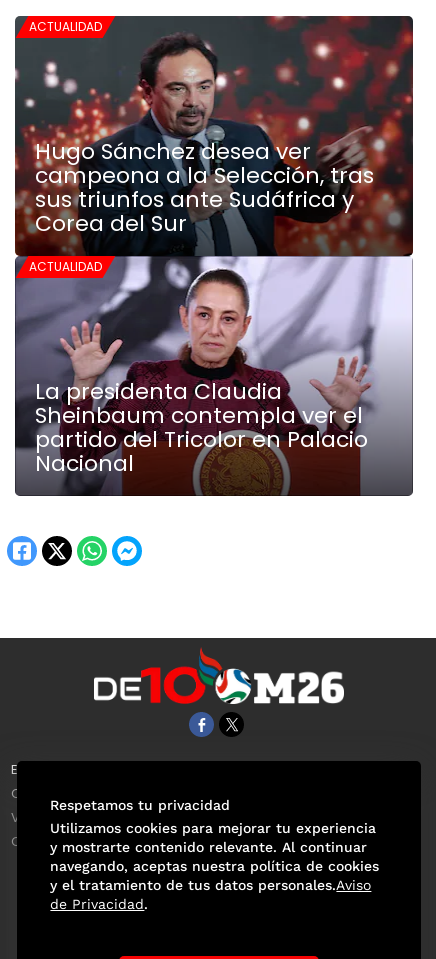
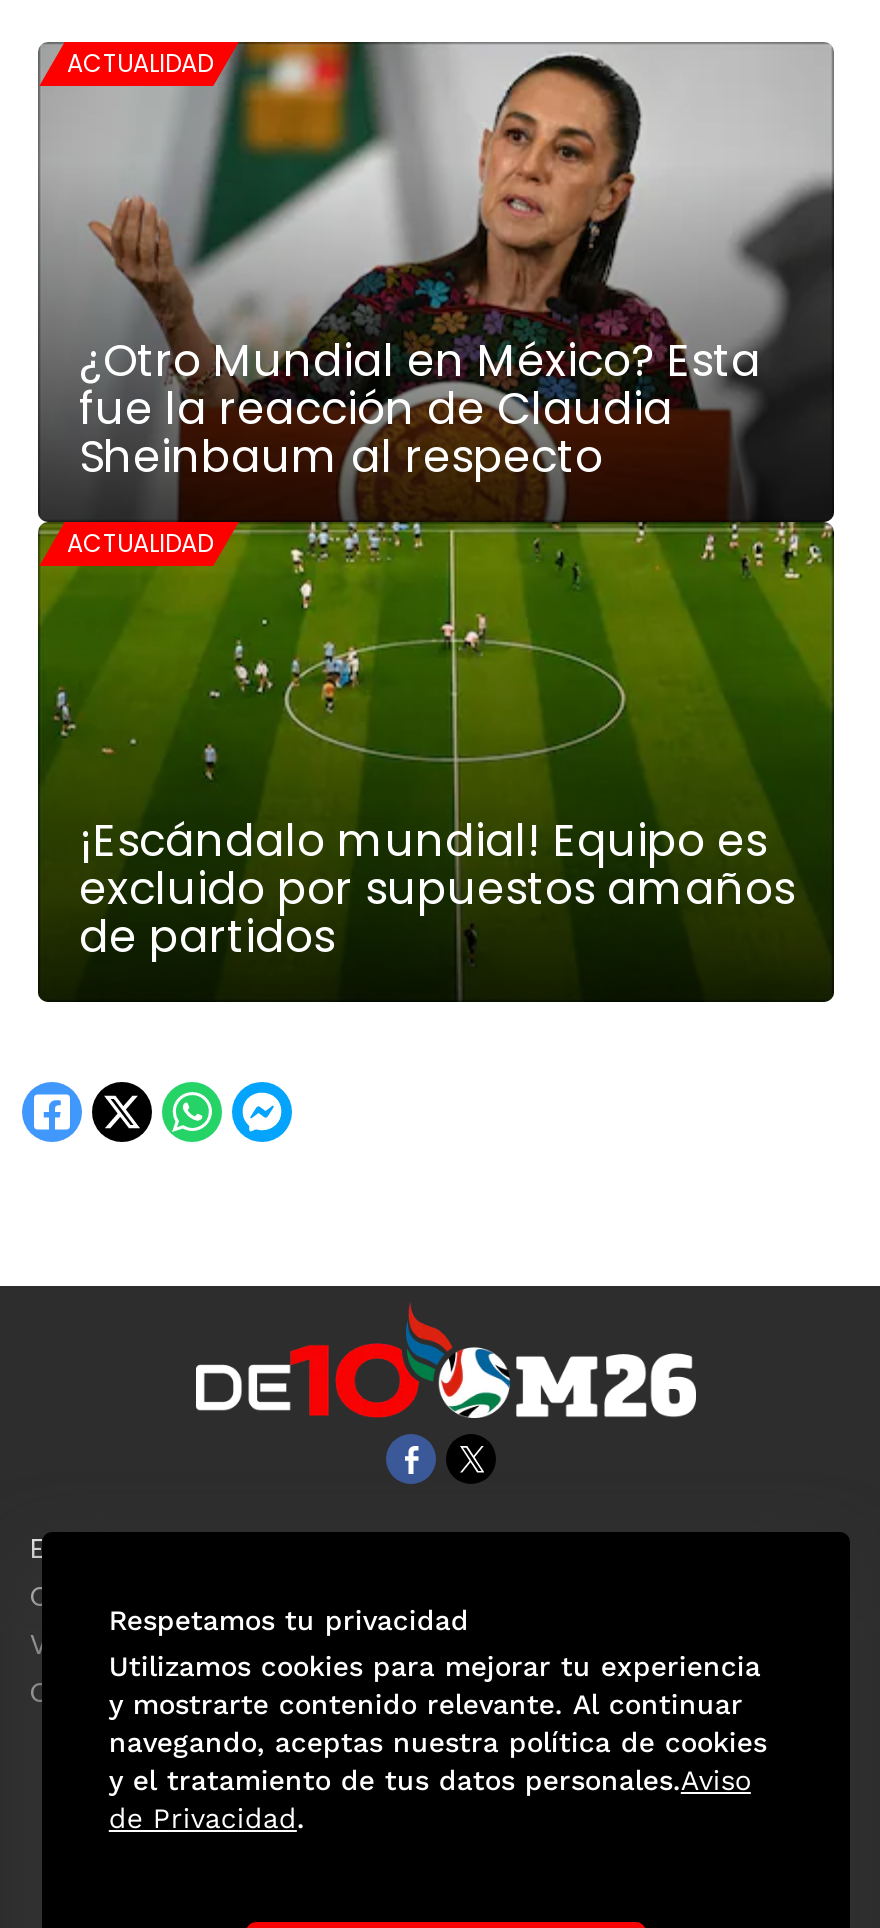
[15,15,414,496] [image] | Hugo Sánchez desea ver | campeona a la Selección, tras | sus triunfos ante Sudáfrica y | Corea del Sur -> [38,42,836,1002] [image] | ¿Otro Mundial en México? Esta | fue la reacción de Claudia | Sheinbaum al respecto
[35,376,368,479] La presidenta Claudia | Sheinbaum contempla ver el | partido del Tricolor en Palacio | Nacional -> [79,810,795,968] ¡Escándalo mundial! Equipo es | excluido por supuestos amaños | de partidos

